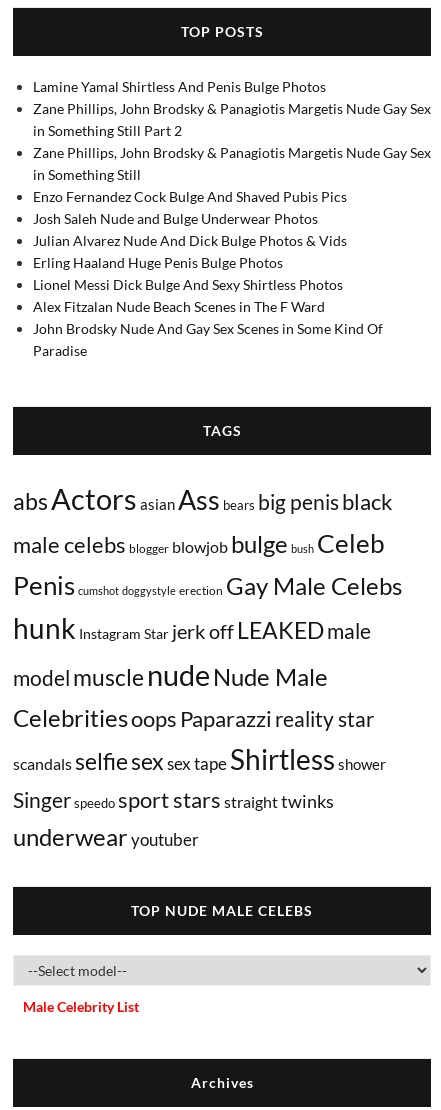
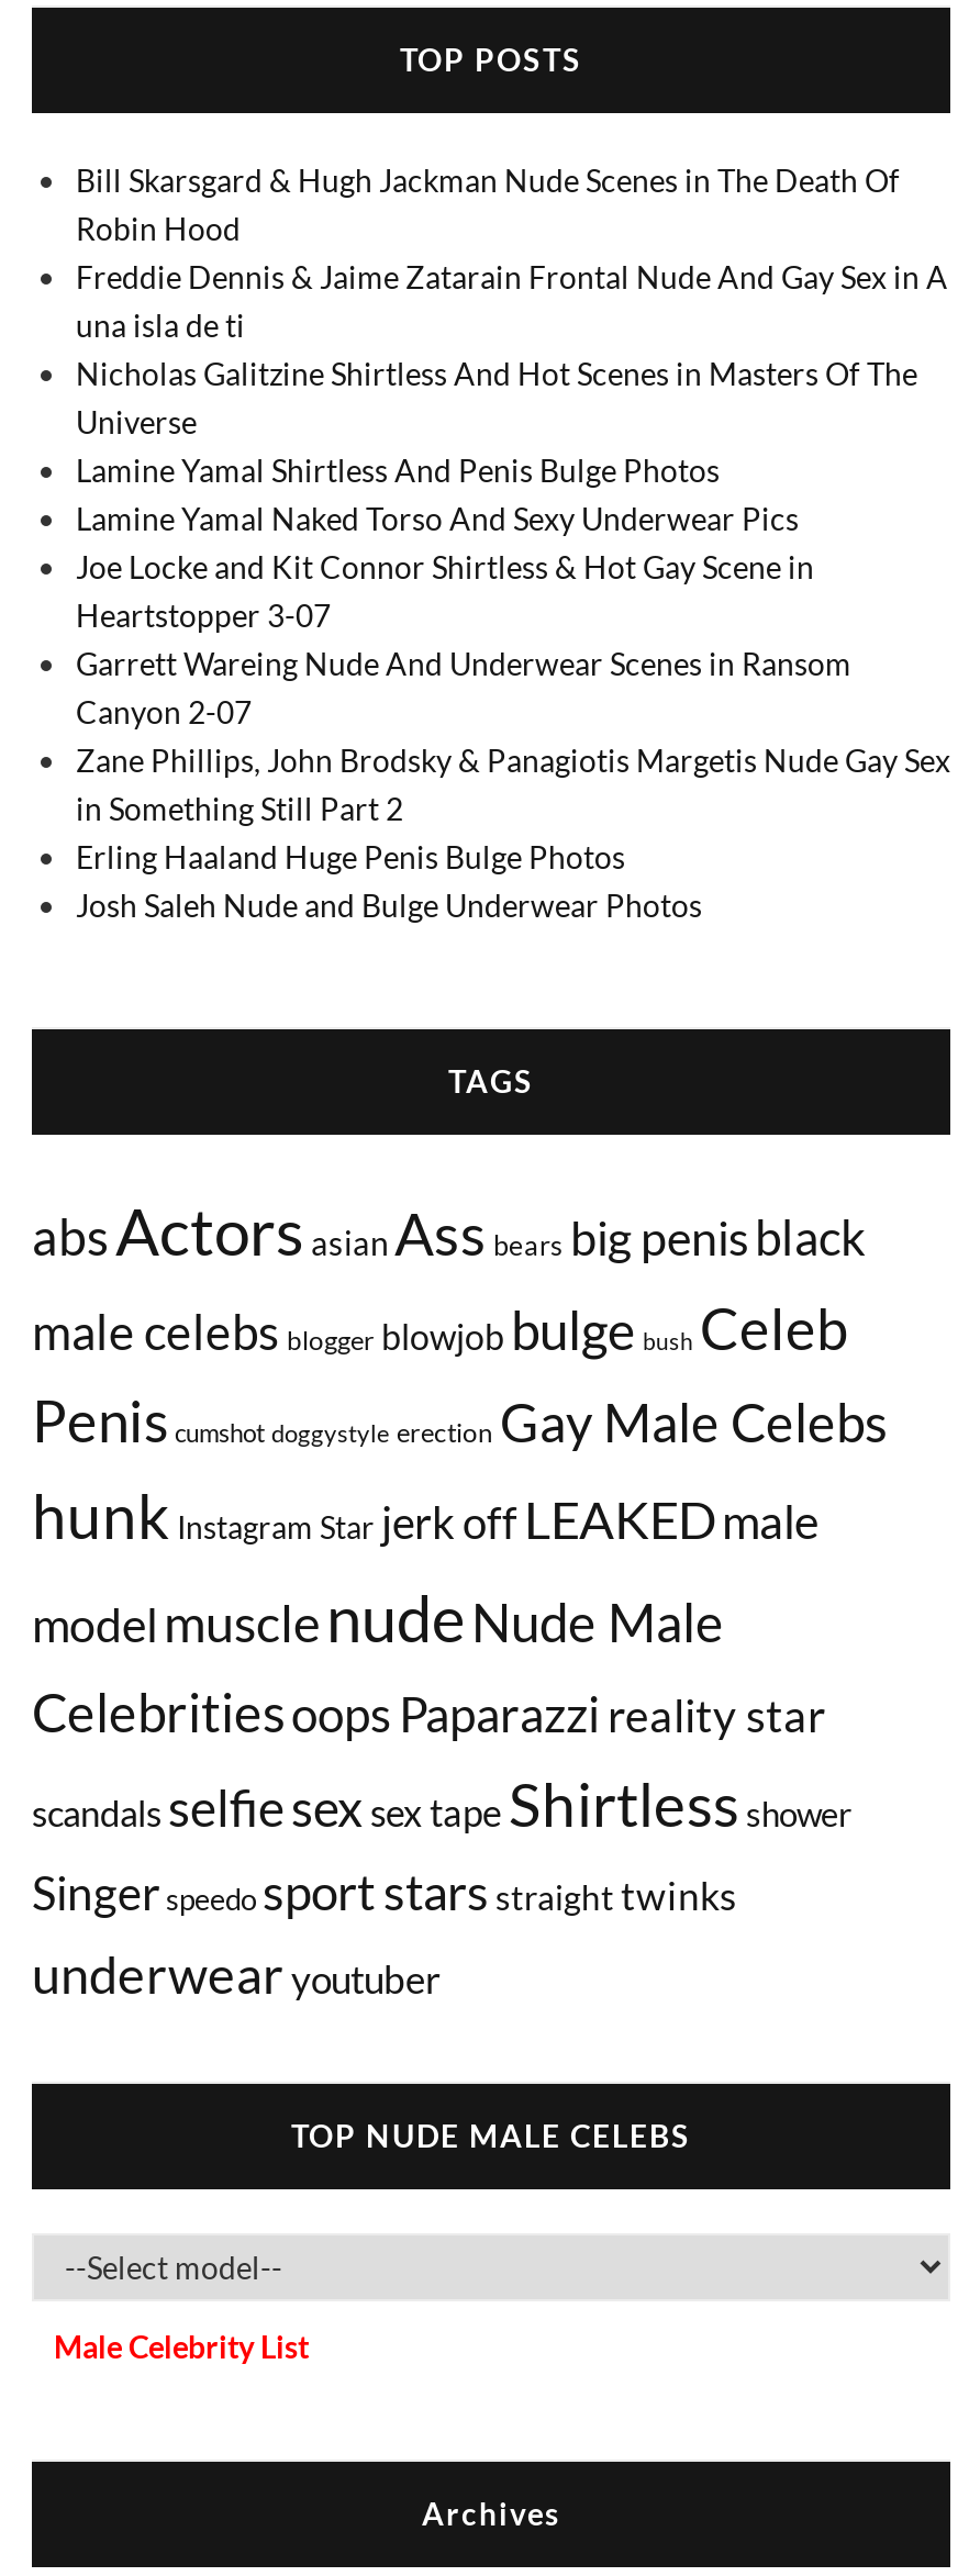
none -> [76,162,948,441] Bill Skarsgard & Hugh Jackman Nude Scenes in The Death Of | Robin Hood | Freddie Dennis & Jaime Zatarain Frontal Nude And Gay Sex in A | una isla de ti | Nicholas Galitzine Shirtless And Hot Scenes in Masters Of The | Universe
moved [33,78,326,95] -> [76,452,720,490]: Lamine Yamal Shirtless And Penis Bulge Photos
none -> [76,501,851,731] Lamine Yamal Naked Torso And Sexy Underwear Pics | Joe Locke and Kit Connor Shirtless & Hot Gay Scene in | Heartstopper 3-07 | Garrett Wareing Nude And Underwear Scenes in Ransom | Canyon 2-07
moved [33,100,431,139] -> [76,742,950,828]: Zane Phillips, John Brodsky & Panagiotis Margetis Nude Gay Sex | in Something Still Part 2
[33,144,431,205] Zane Phillips, John Brodsky & Panagiotis Margetis Nude Gay Sex | in Something Still | Enzo Fernandez Cock Bulge And Shaved Pubis Pics -> none
moved [33,210,318,227] -> [76,887,702,925]: Josh Saleh Nude and Bulge Underwear Photos
[33,232,383,359] Julian Alvarez Nude And Dick Bulge Photos & Vids | Lionel Messi Dick Bulge And Sexy Shirtless Photos | Alex Fitzalan Nude Beach Scenes in The F Ward | John Brodsky Nude And Gay Sex Scenes in Some Kind Of | Paradise -> none
moved [33,254,283,271] -> [76,839,625,876]: Erling Haaland Huge Penis Bulge Photos

